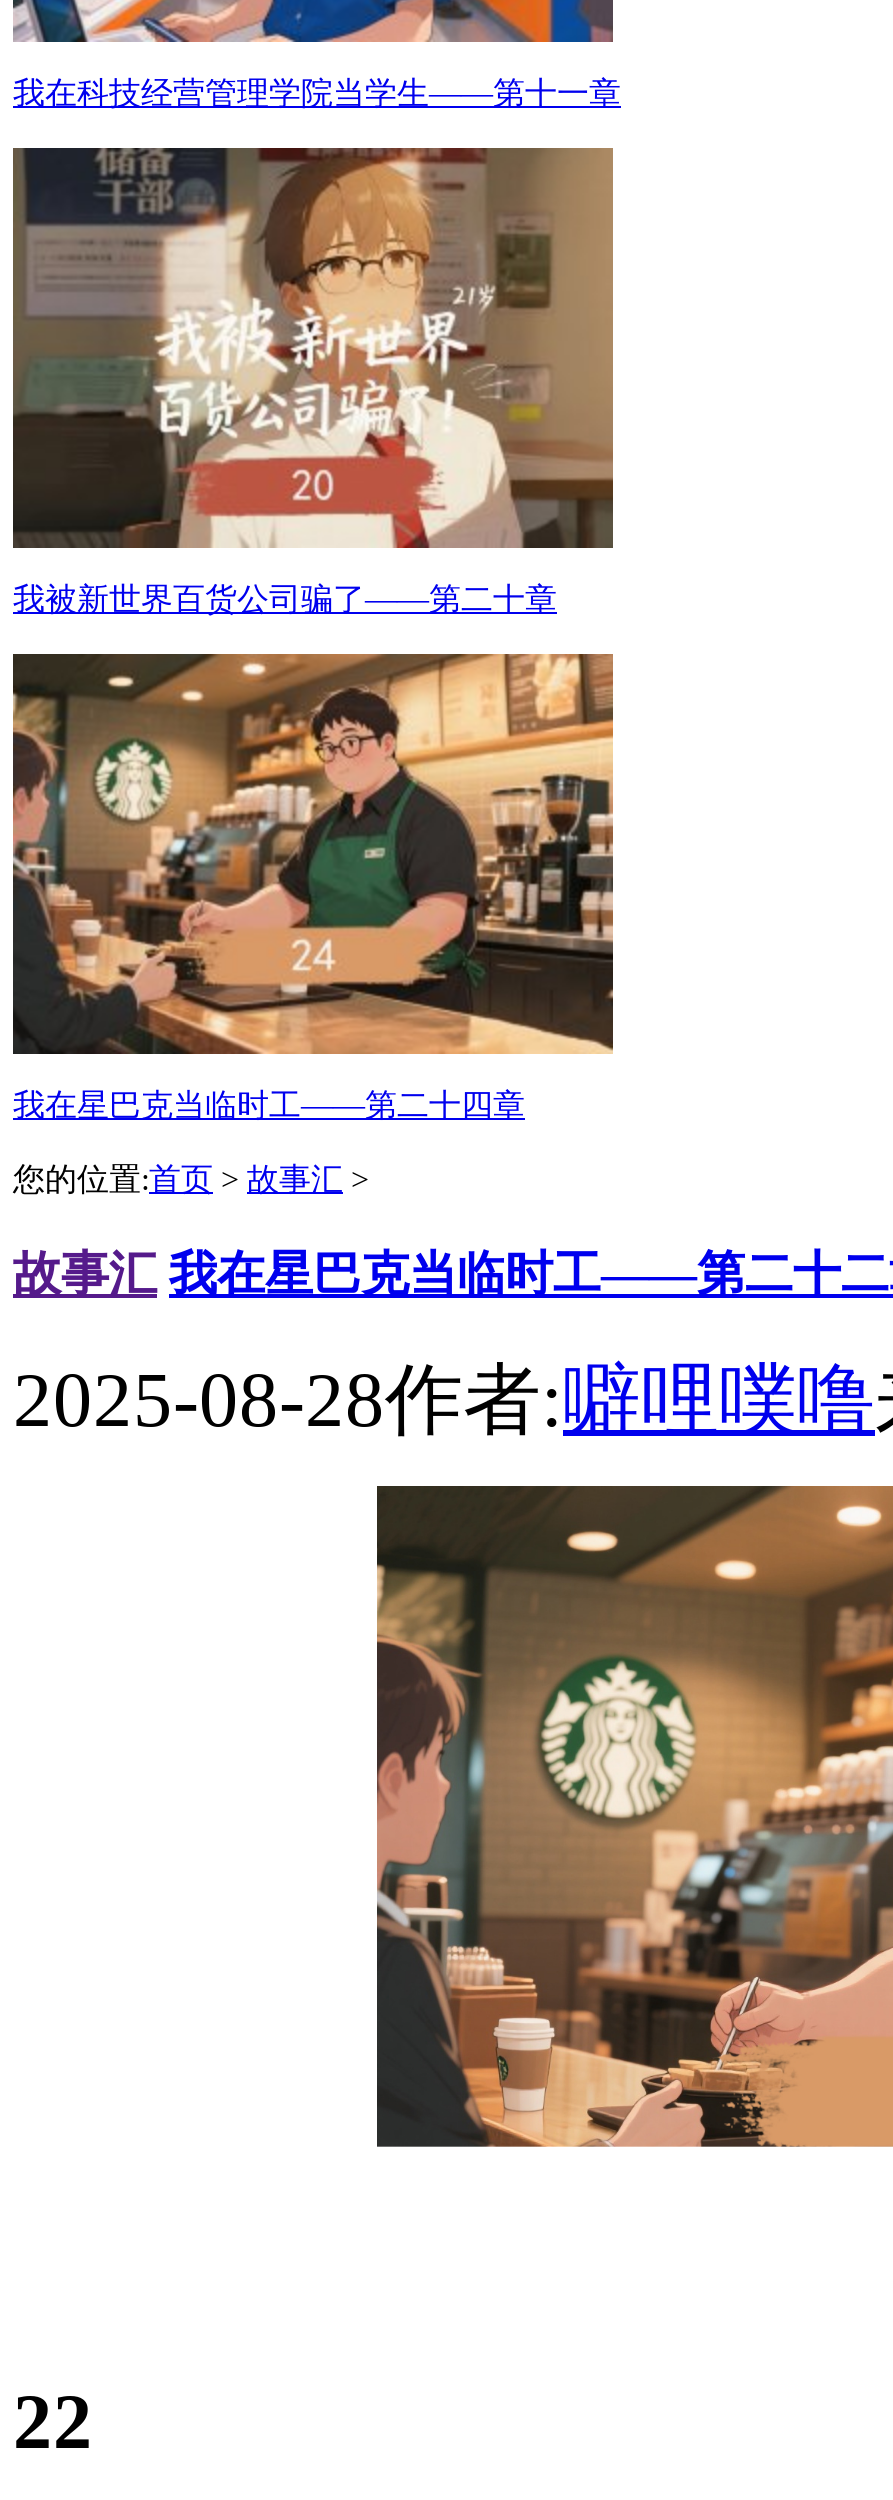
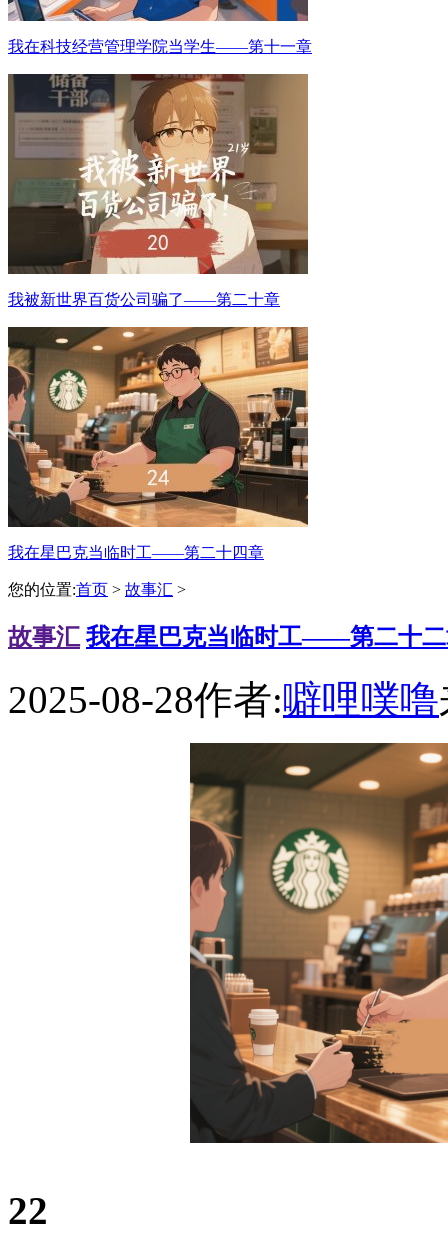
none -> [189,1072,445,1144] [image]

